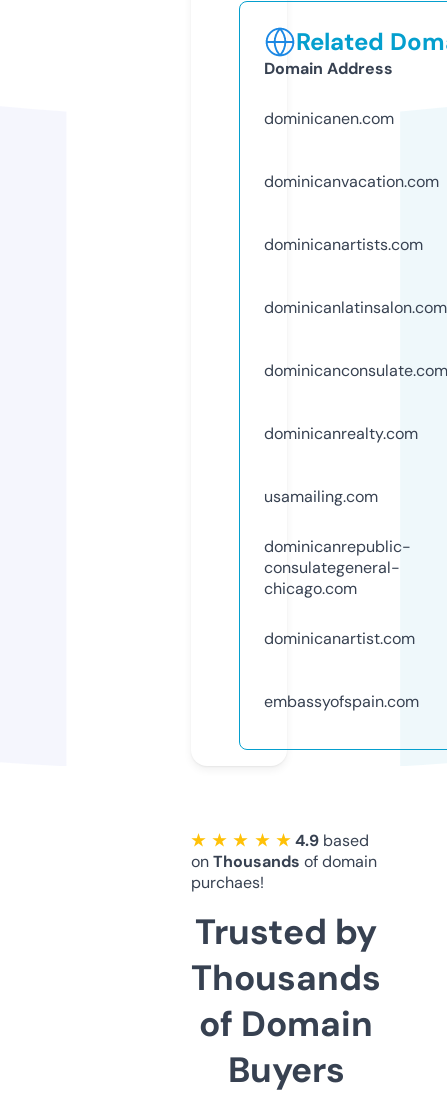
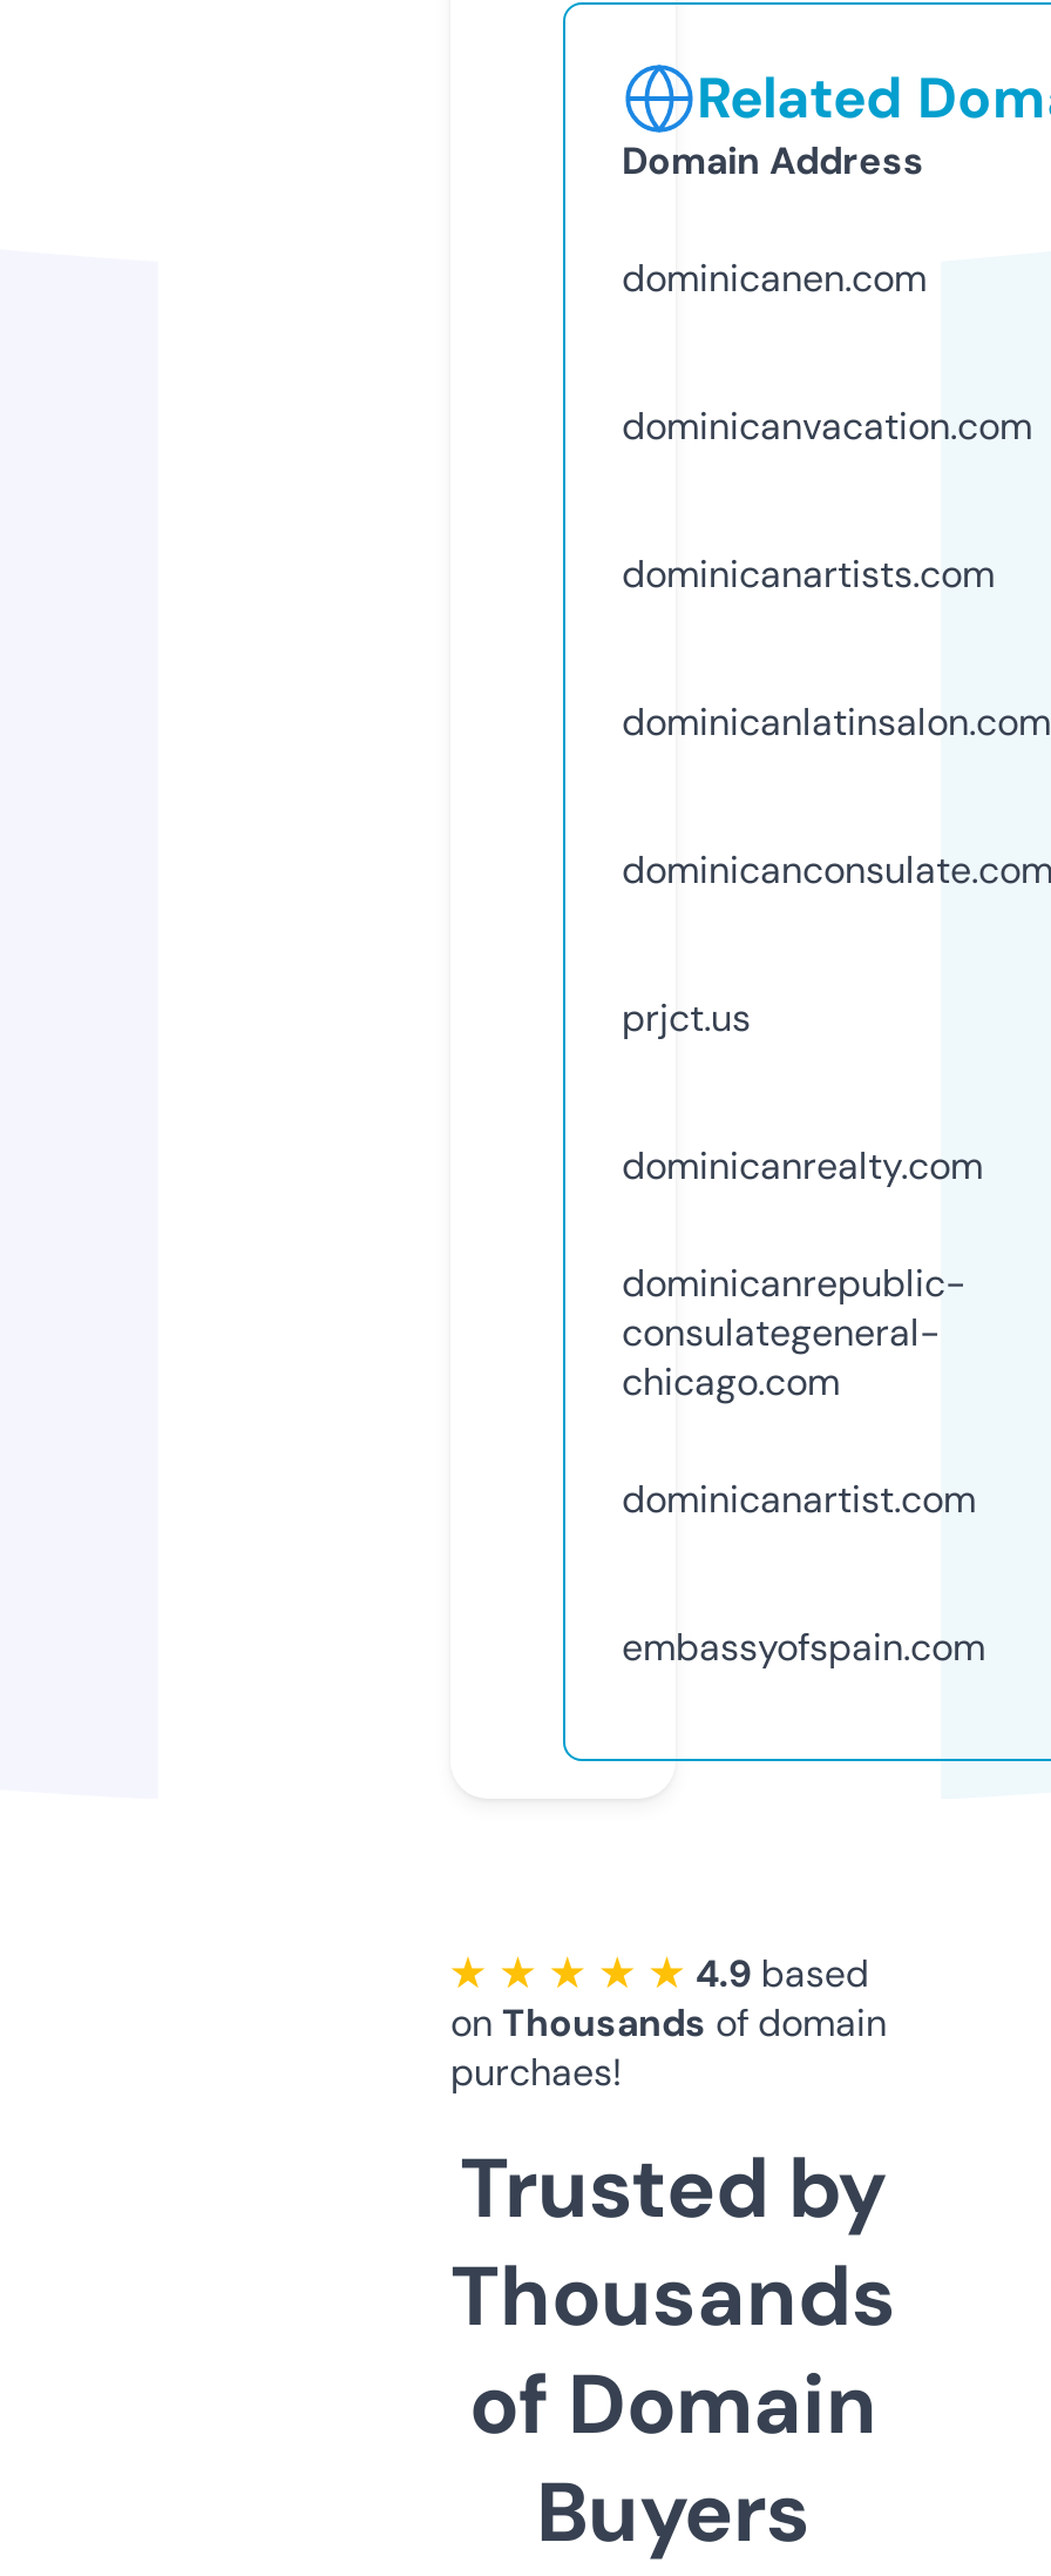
none -> [622,993,751,1042] prjct.us
moved [264,423,418,444] -> [622,1141,983,1190]: dominicanrealty.com
[264,486,378,507] usamailing.com -> none

